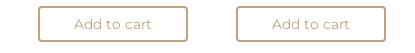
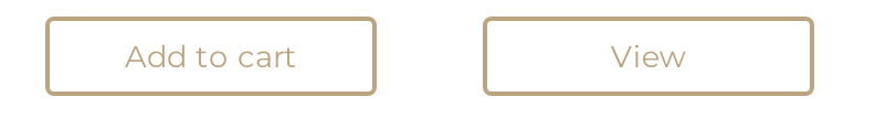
[272,16,350,32] Add to cart -> [611,39,686,74] View

